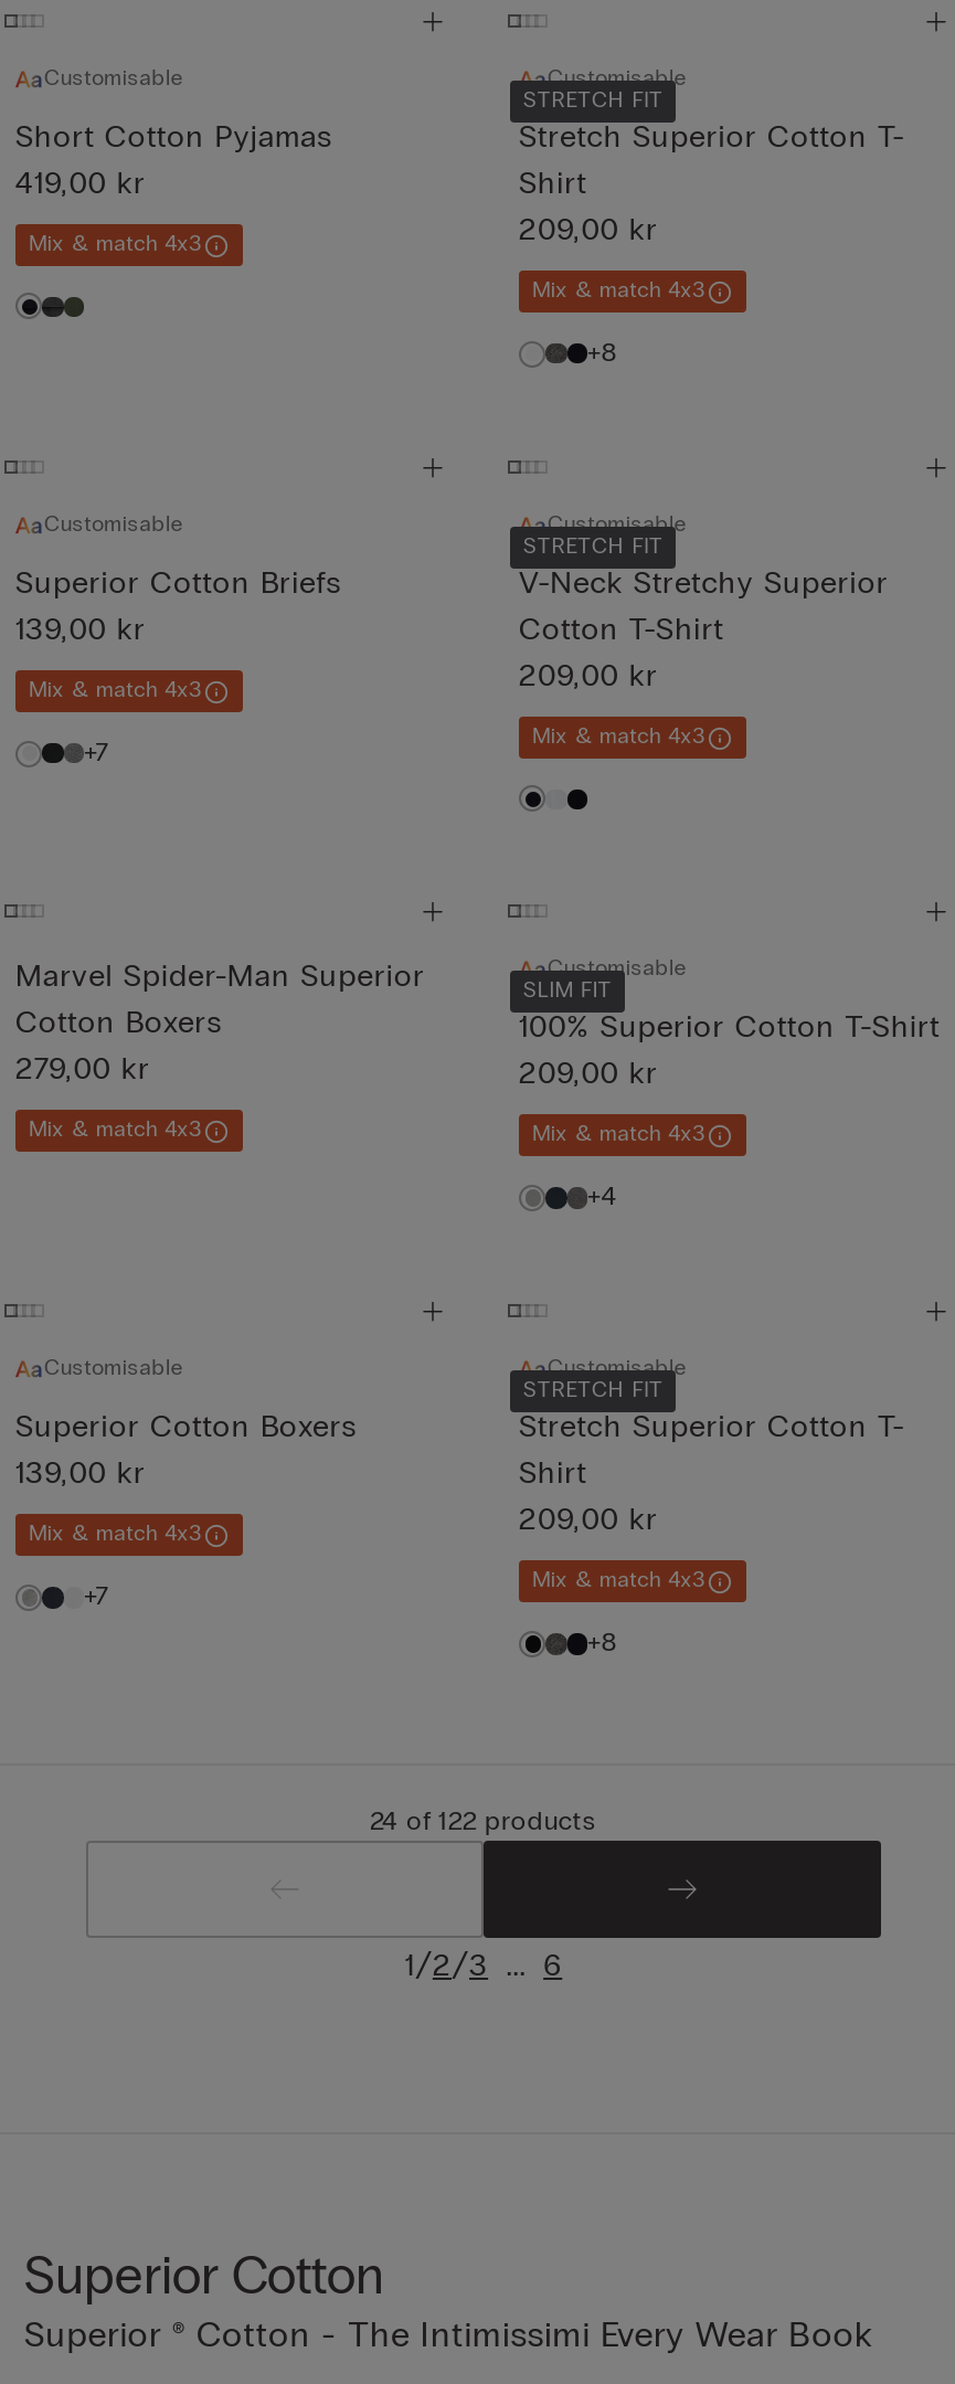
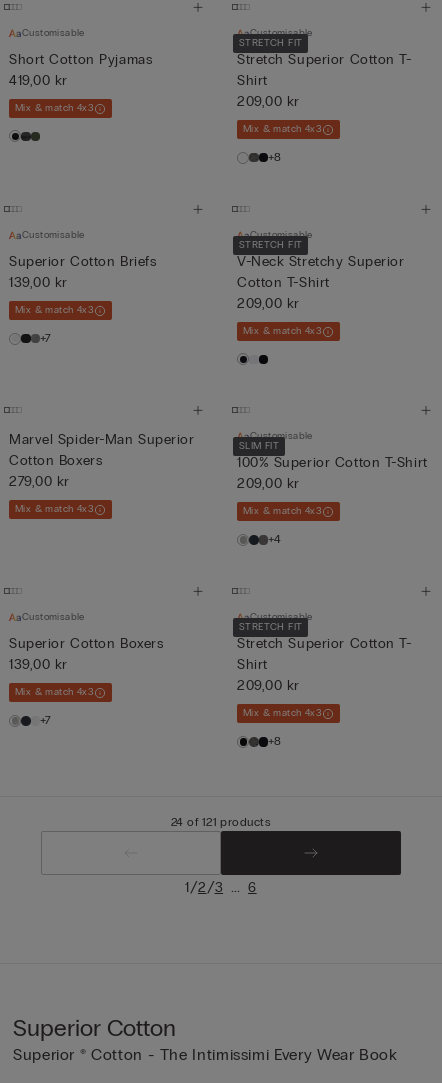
[370,1806,597,1837] 24 of 122 products -> [171,815,271,829] 24 of 121 products

